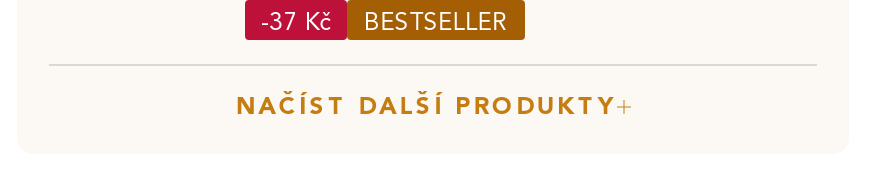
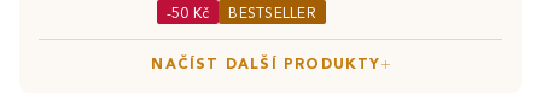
[261,5,509,35] -37 Kč BESTSELLER -> [167,3,316,21] -50 Kč BESTSELLER

